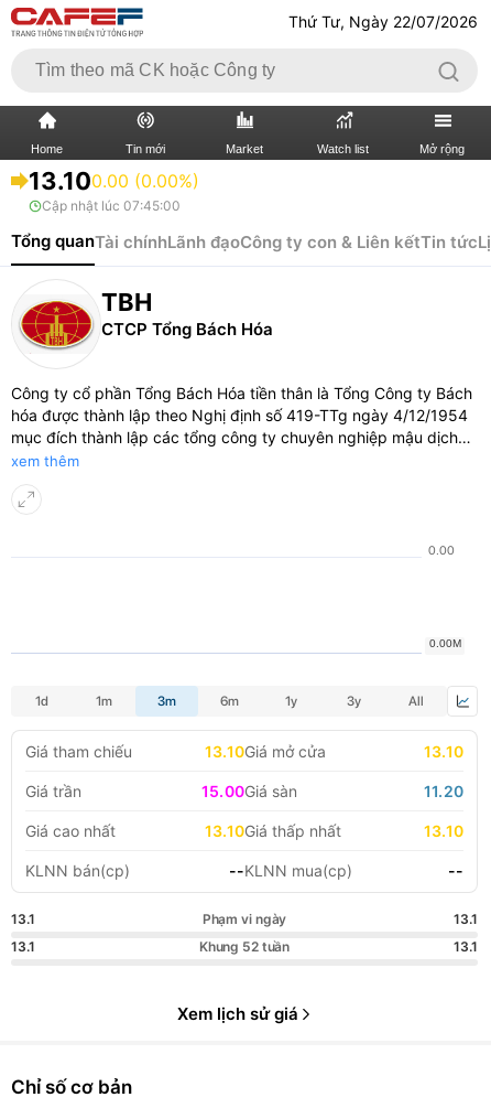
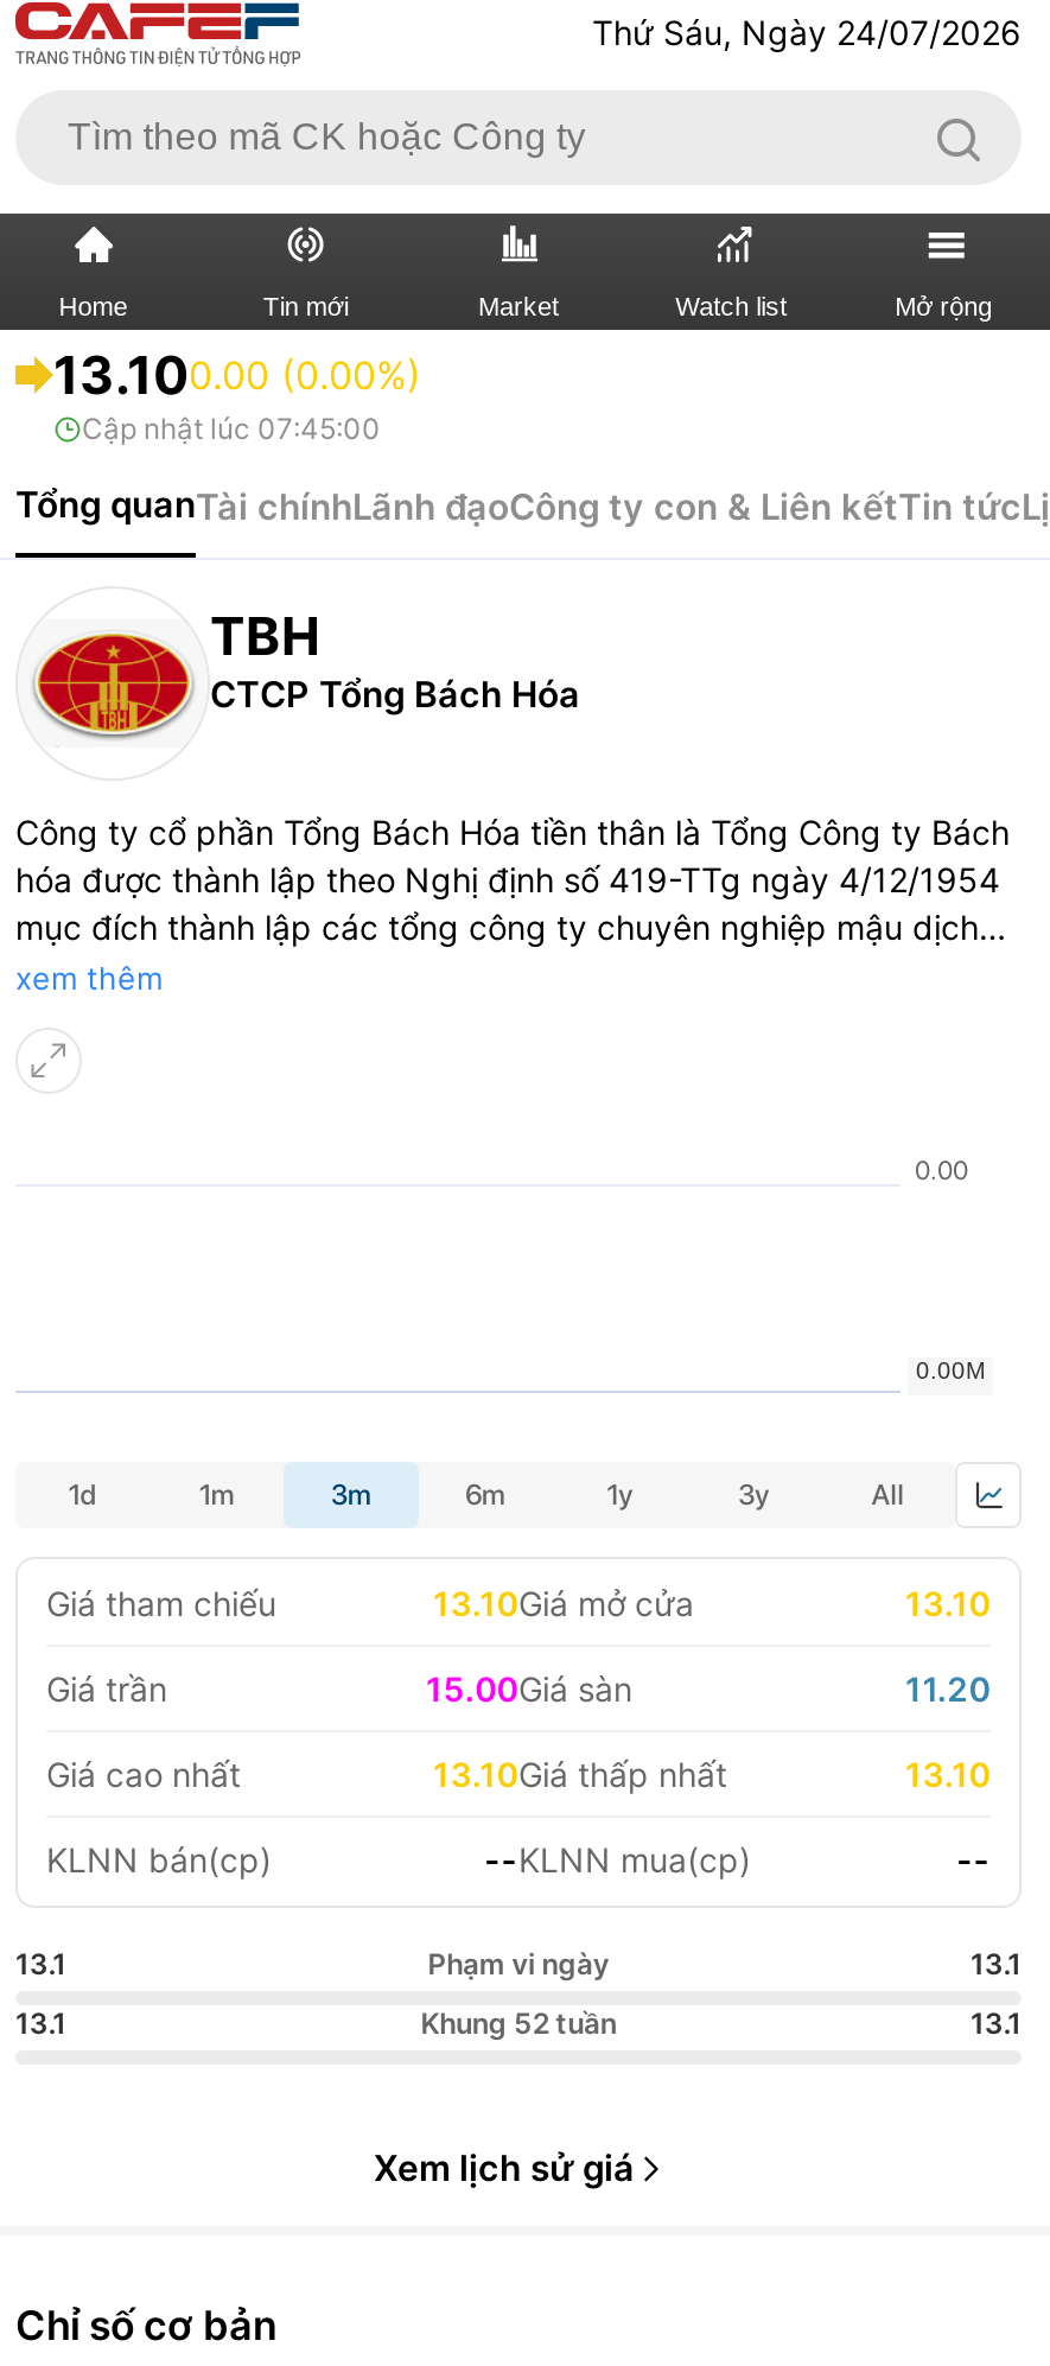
[288,12,478,31] Thứ Tư, Ngày 22/07/2026 -> [592,12,1022,52] Thứ Sáu, Ngày 24/07/2026

